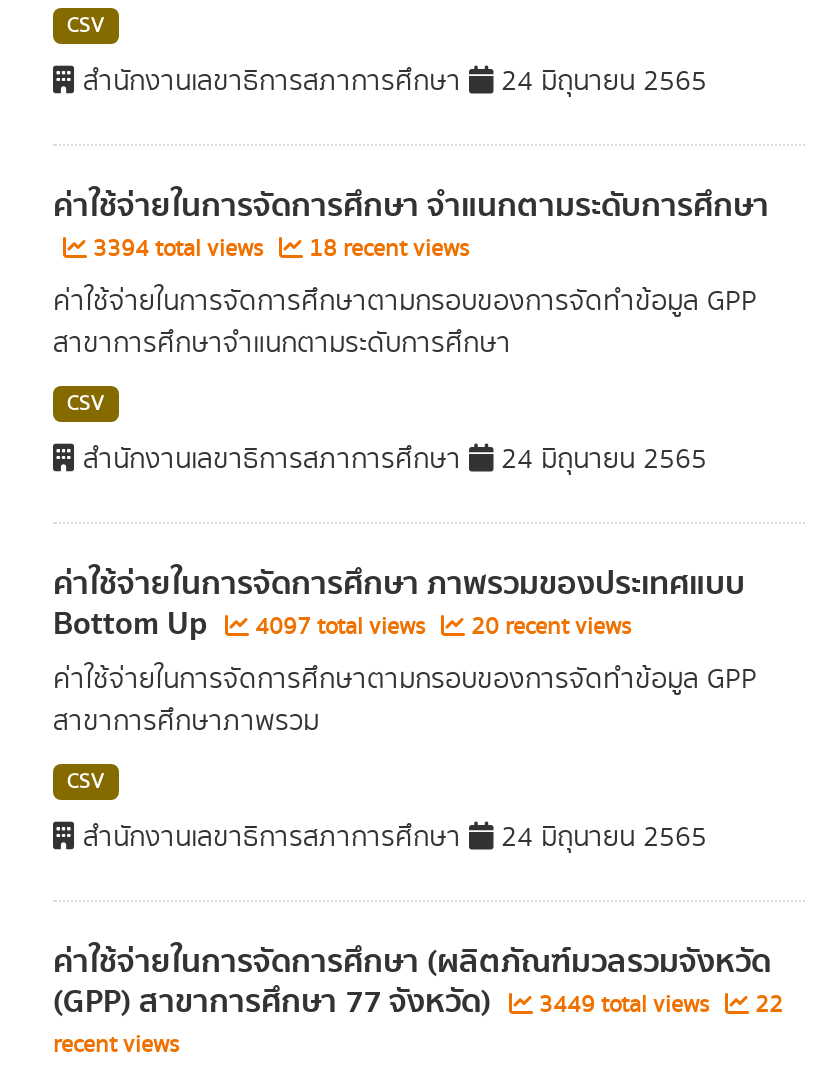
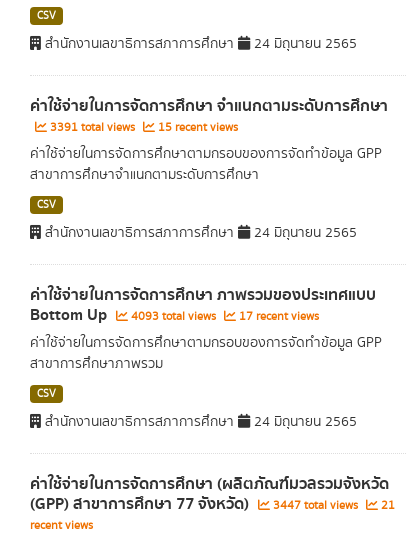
[87,232,269,266] 3394 total views -> [47,119,138,136] 3391 total views
[303,232,469,266] 18 recent views -> [155,119,238,136] 15 recent views
[249,610,431,644] 4097 total views -> [128,308,219,325] 4093 total views
[465,610,631,644] 20 recent views -> [236,308,319,325] 17 recent views
[533,988,715,1022] 3449 total views -> [270,497,361,514] 3447 total views
[749,988,783,1022] 22 -> [378,497,395,514] 21

